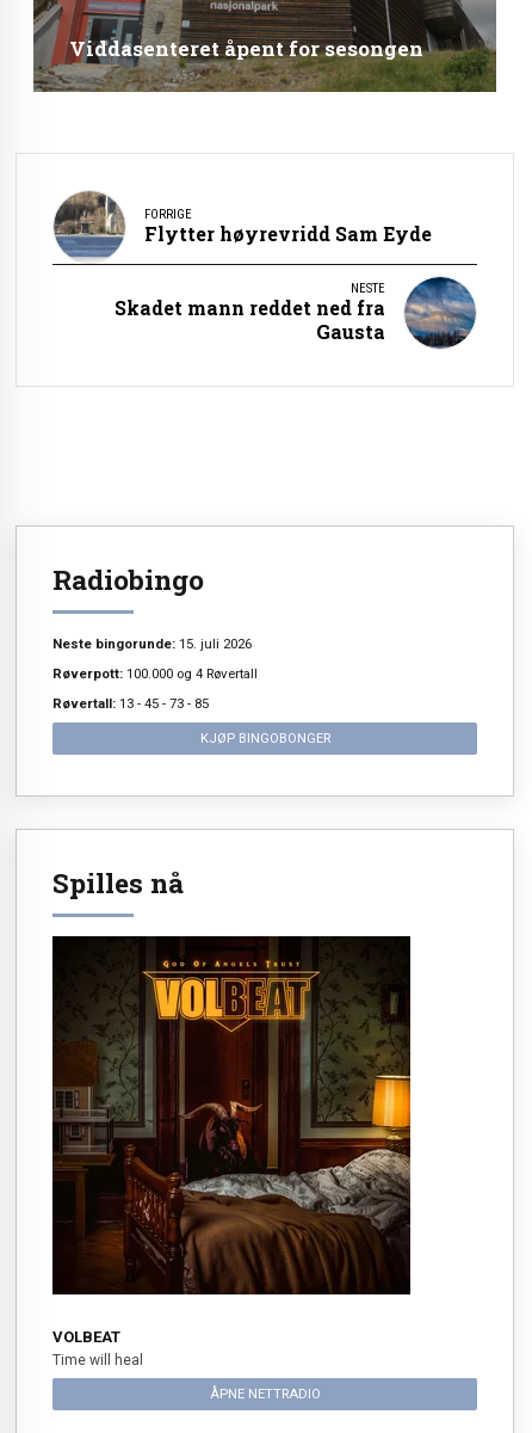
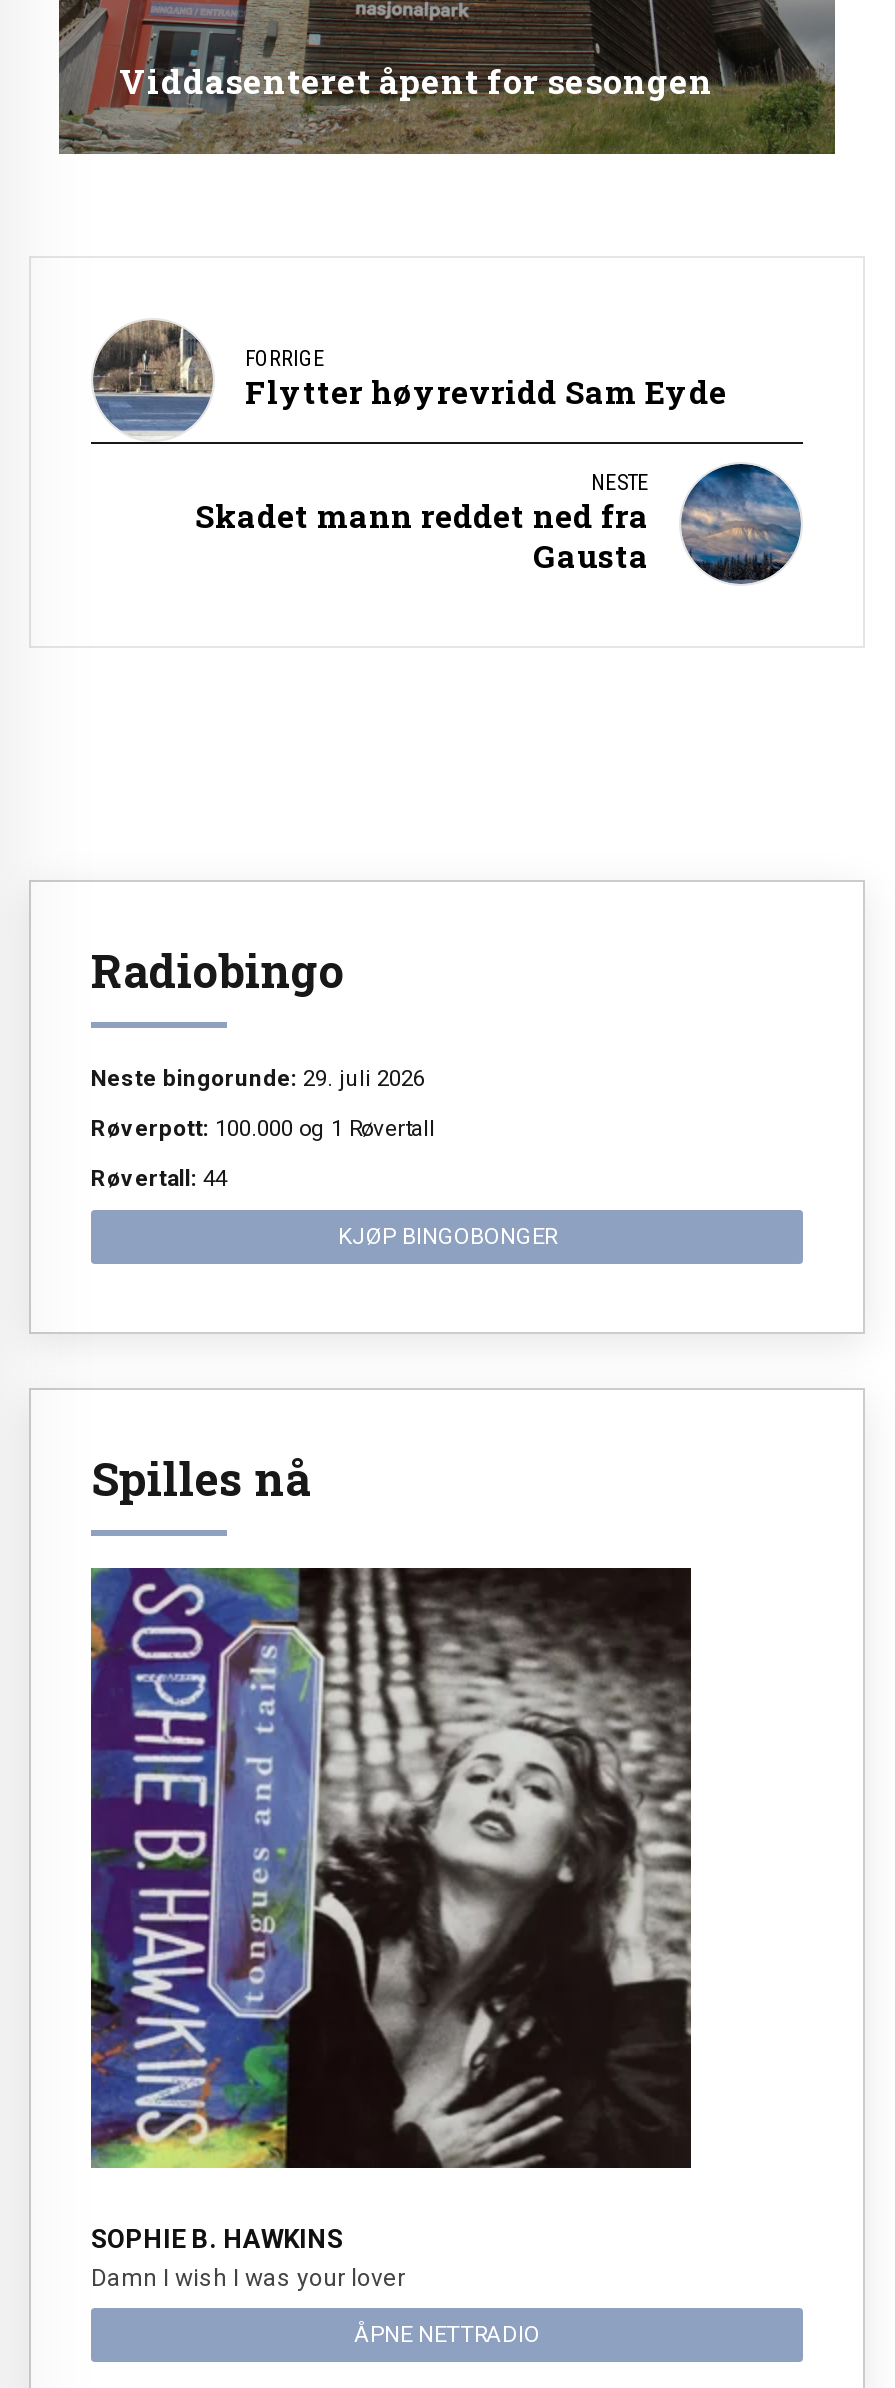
[52,635,252,652] Neste bingorunde: 15. juli 2026 -> [91,1064,425,1092] Neste bingorunde: 29. juli 2026
[52,665,258,682] Røverpott: 100.000 og 4 Røvertall -> [91,1114,435,1142] Røverpott: 100.000 og 1 Røvertall
[52,695,209,712] Røvertall: 13 - 45 - 73 - 85 -> [91,1164,227,1192] Røvertall: 44
[51,935,412,1368] [image] | VOLBEAT | Time will heal -> [89,1566,693,2292] [image] | SOPHIE B. HAWKINS | Damn I wish I was your lover

